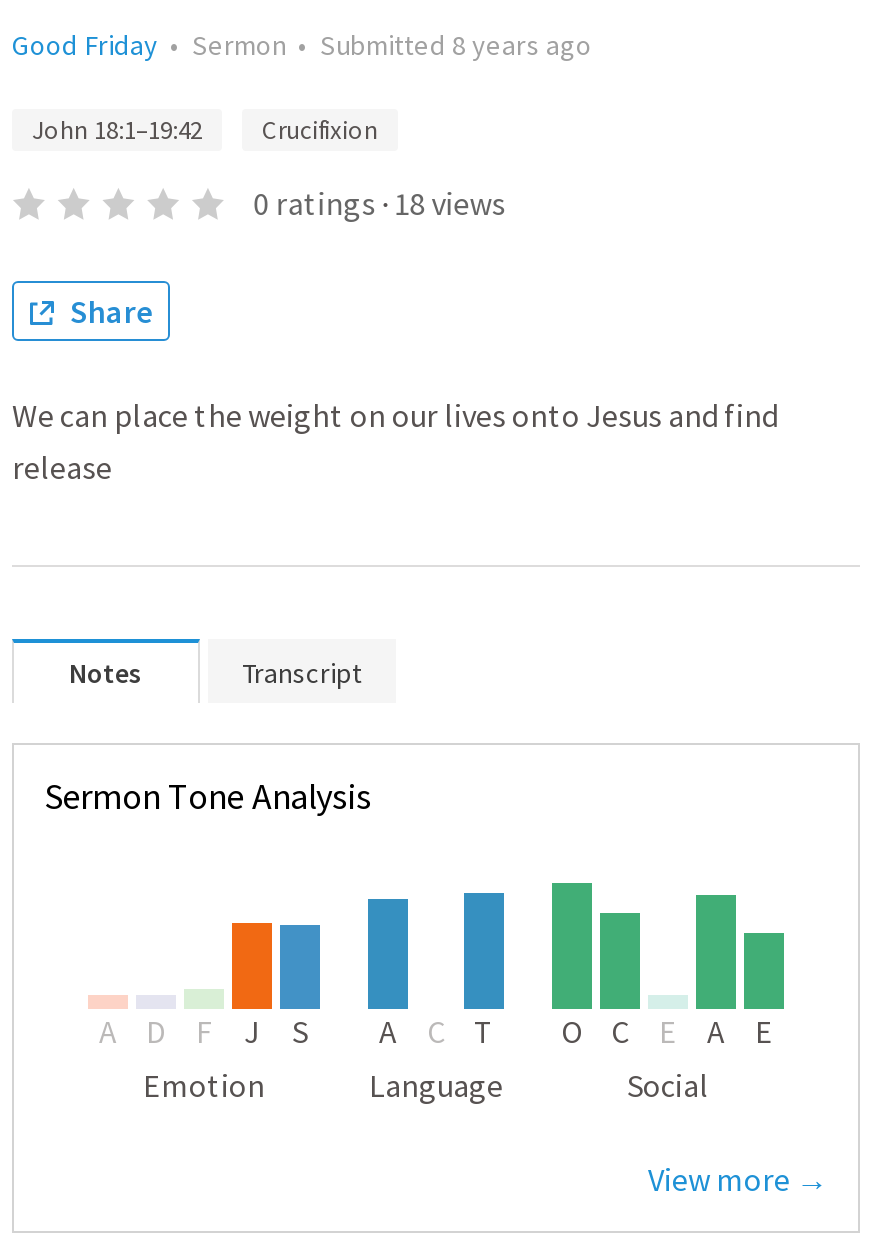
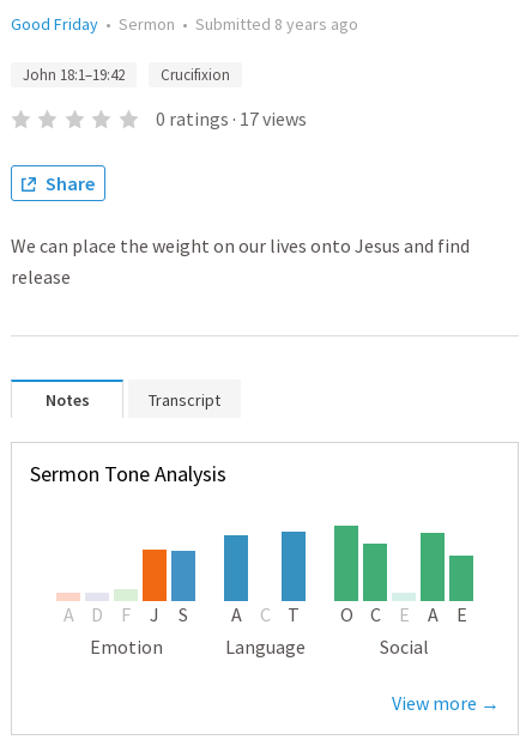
[253,183,505,223] 0 ratings · 18 views -> [155,107,306,131] 0 ratings · 17 views

